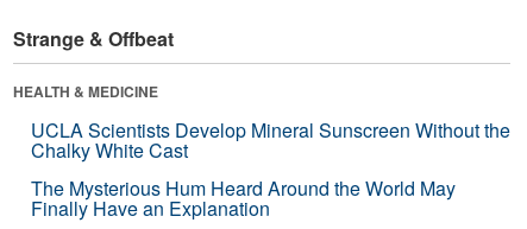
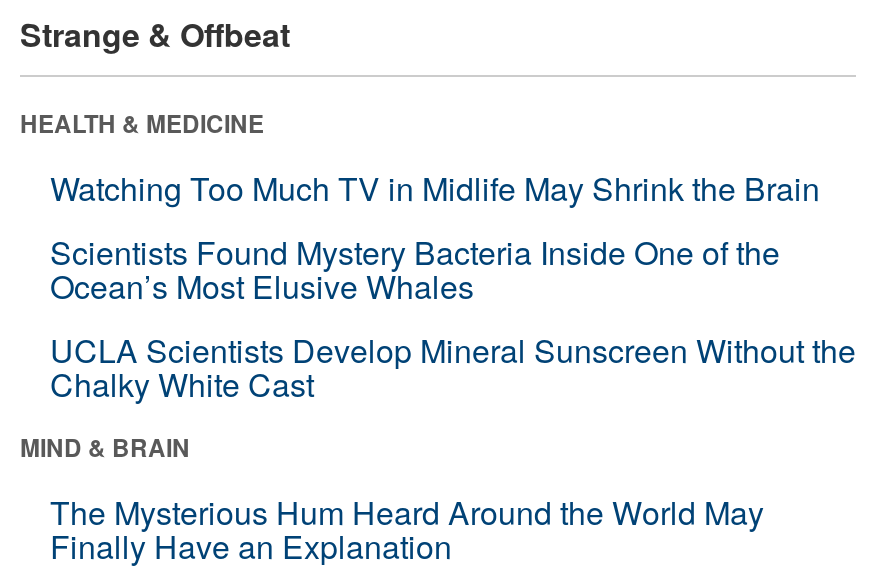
none -> [50,165,820,309] Watching Too Much TV in Midlife May Shrink the Brain | Scientists Found Mystery Bacteria Inside One of the | Ocean’s Most Elusive Whales
none -> [20,429,190,465] MIND & BRAIN

